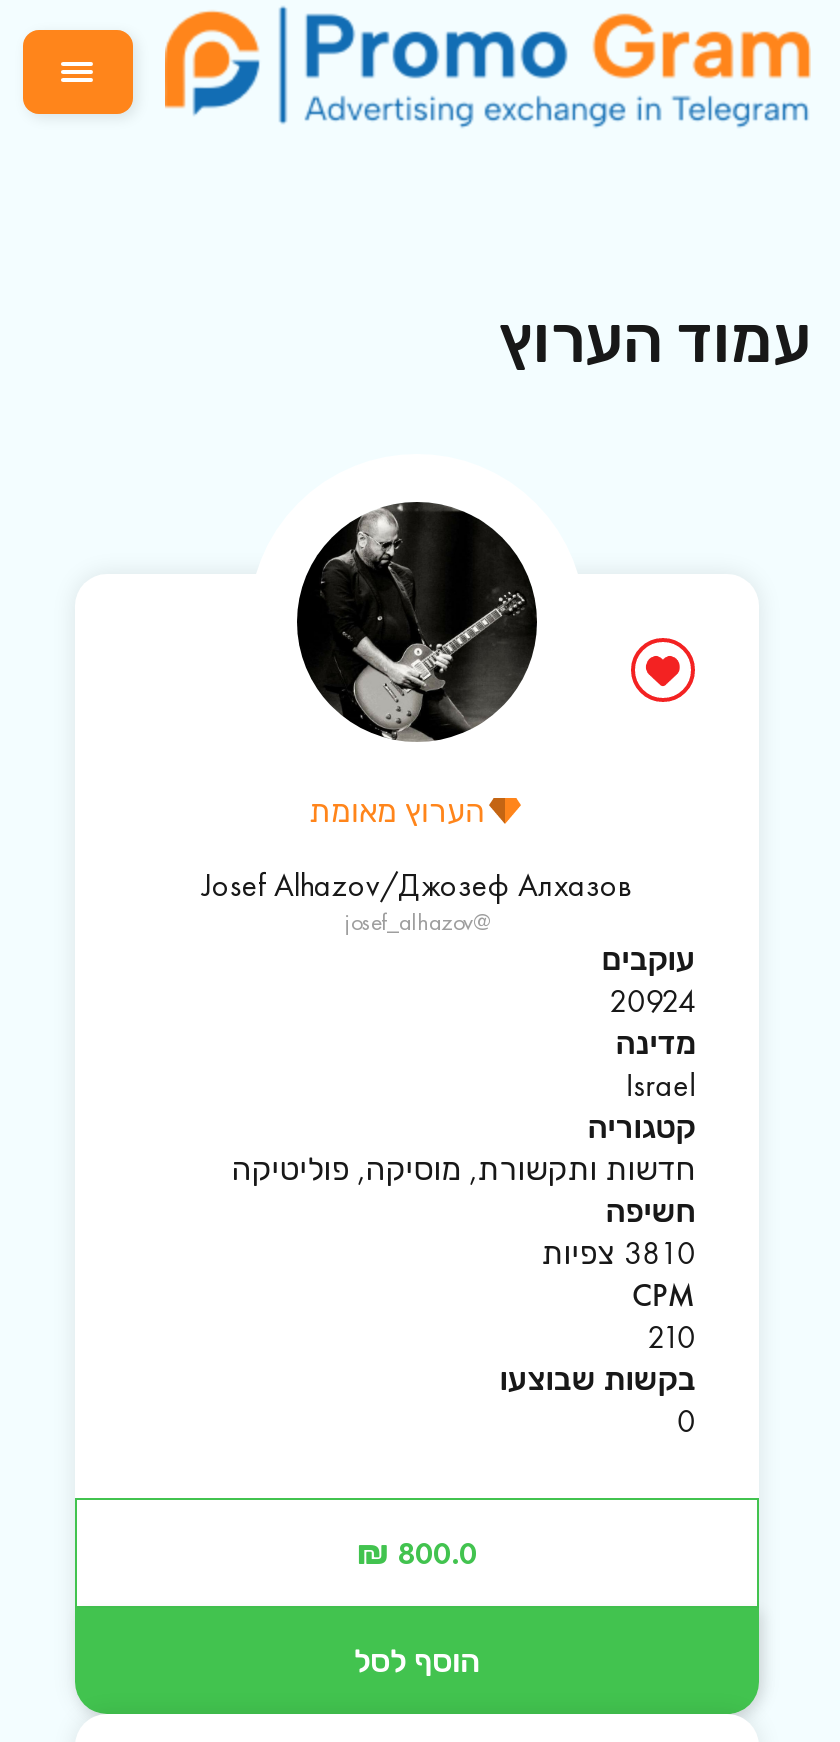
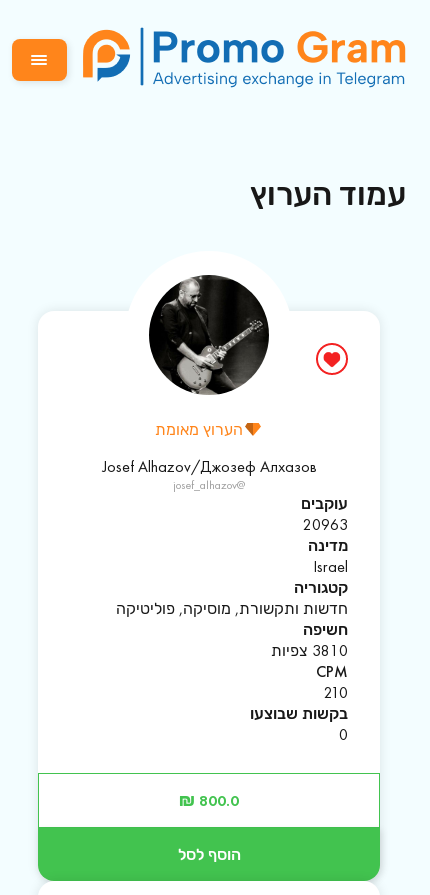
[609,980,695,1022] 20924 -> [303,514,348,535] 20963

